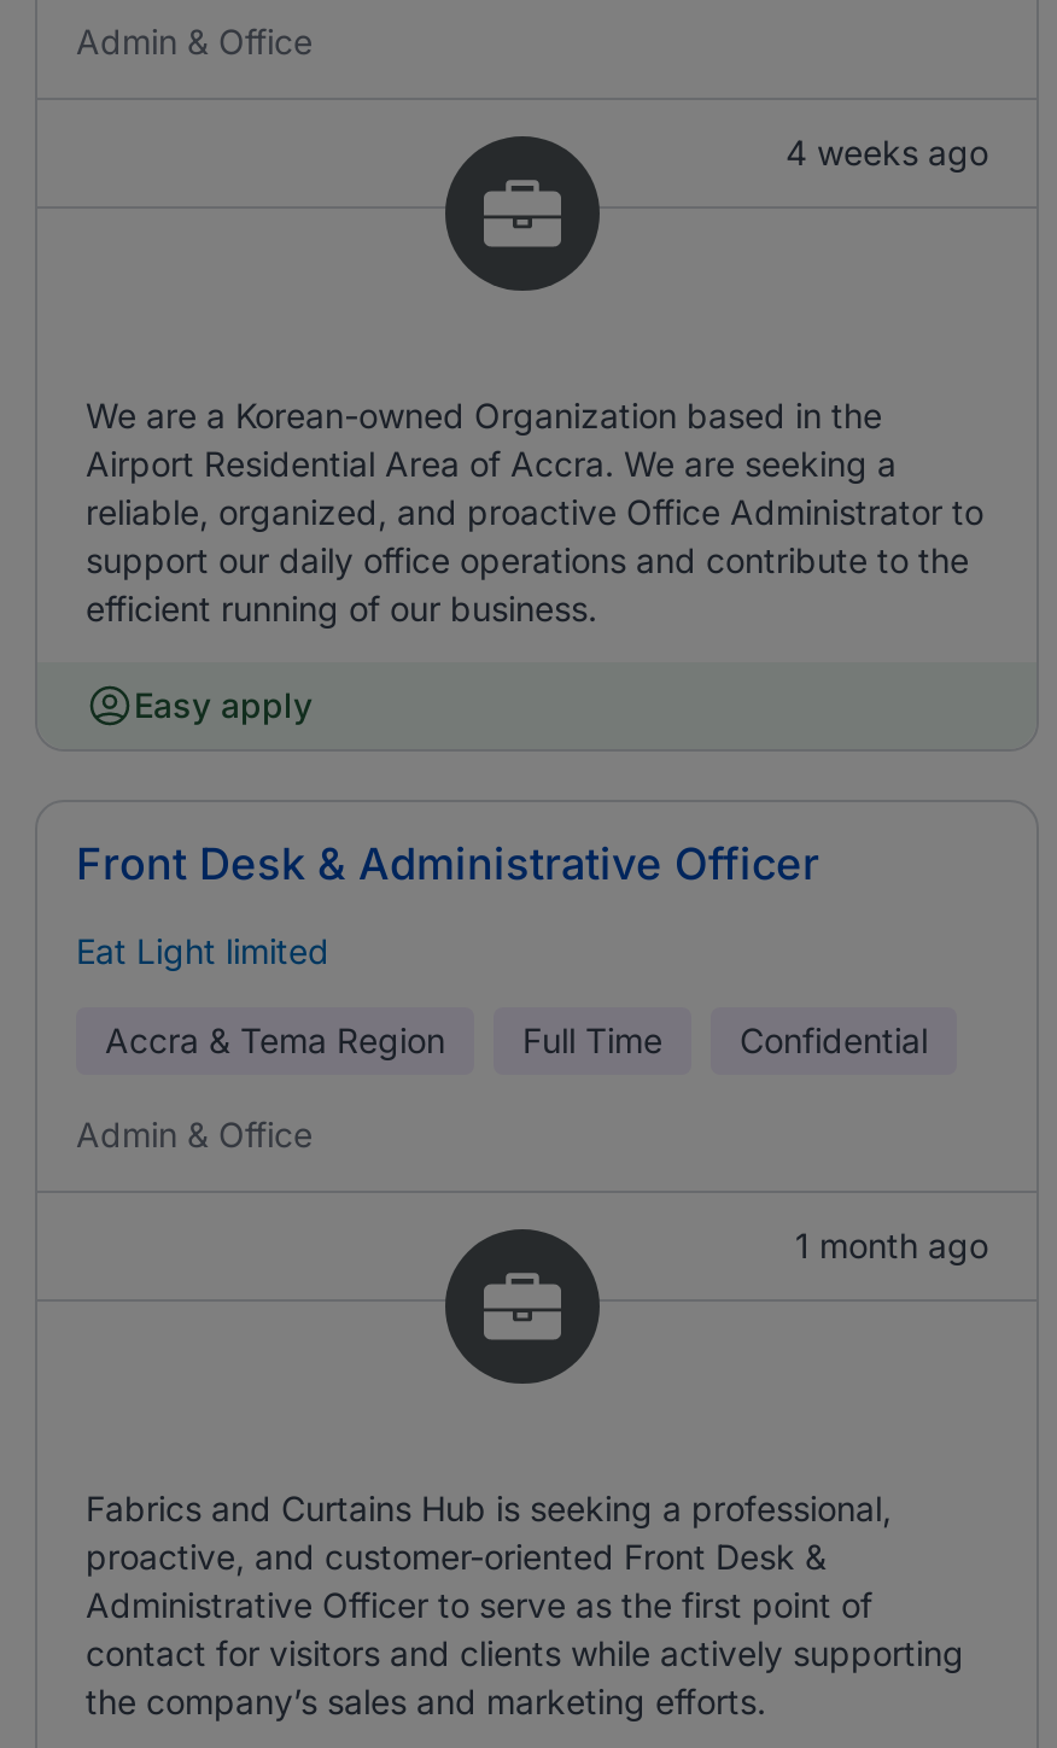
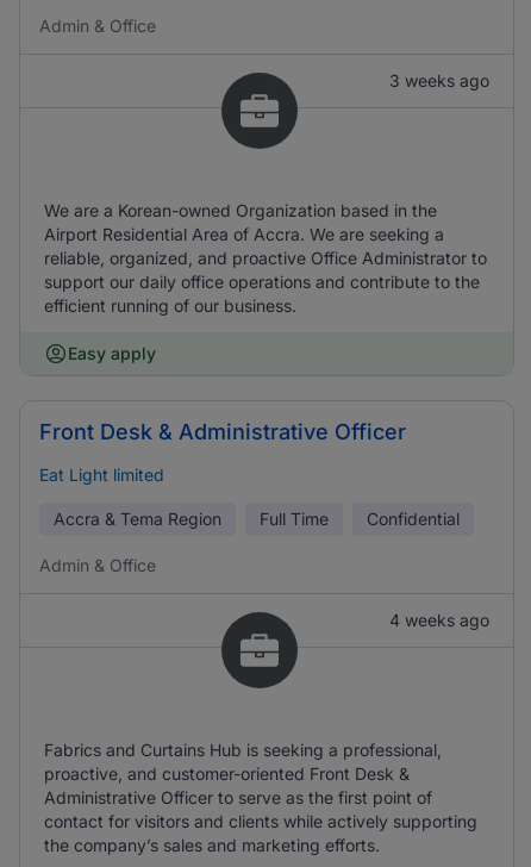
[786,131,988,173] 4 weeks ago -> [389,70,489,91] 3 weeks ago
[795,1224,988,1265] 1 month ago -> [389,610,489,630] 4 weeks ago

